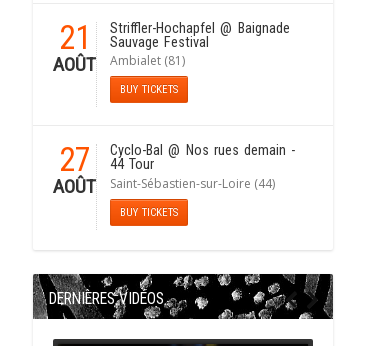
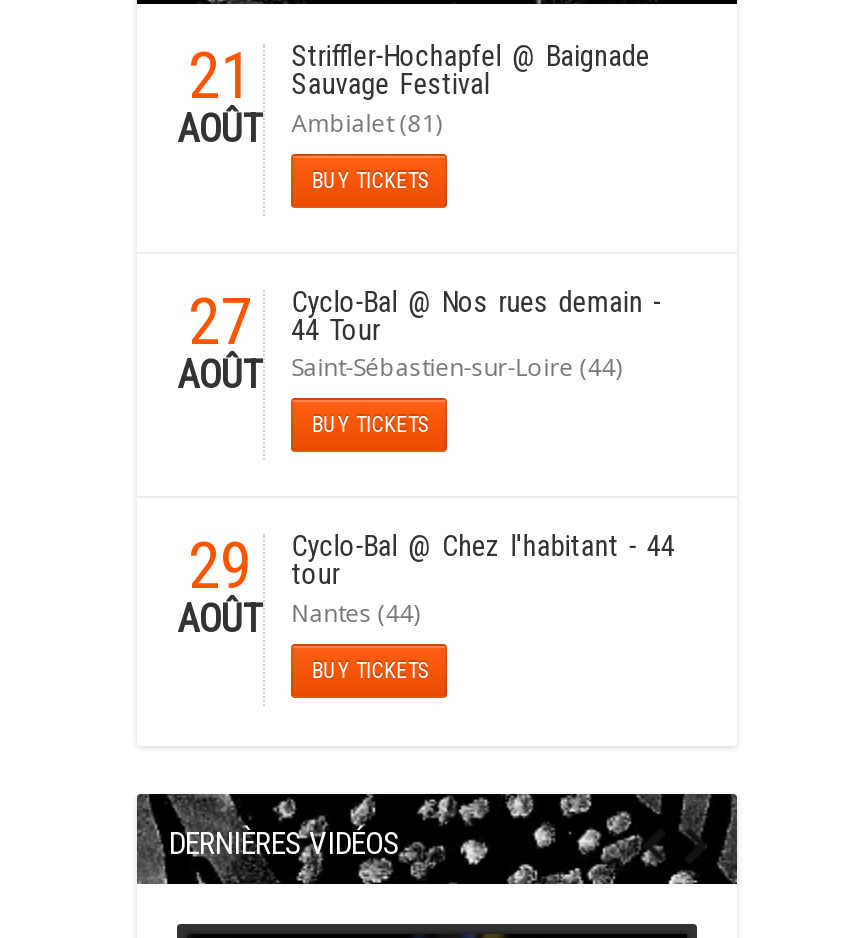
none -> [177,529,263,643] 29 | AOÛT
none -> [291,531,675,684] Cyclo-Bal @ Chez l'habitant - 44 | tour | Nantes (44) | BUY TICKETS

